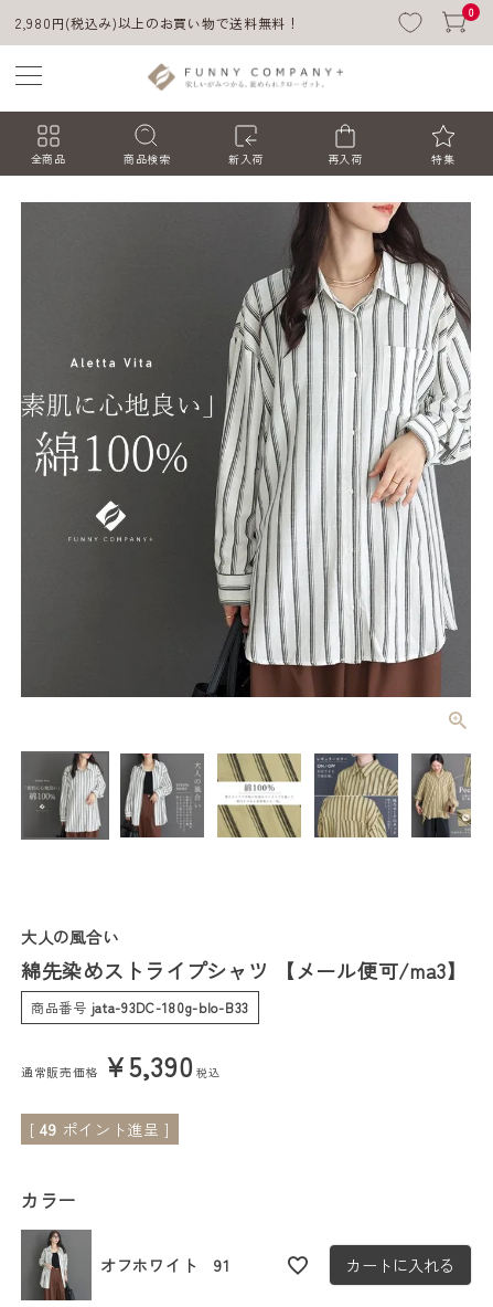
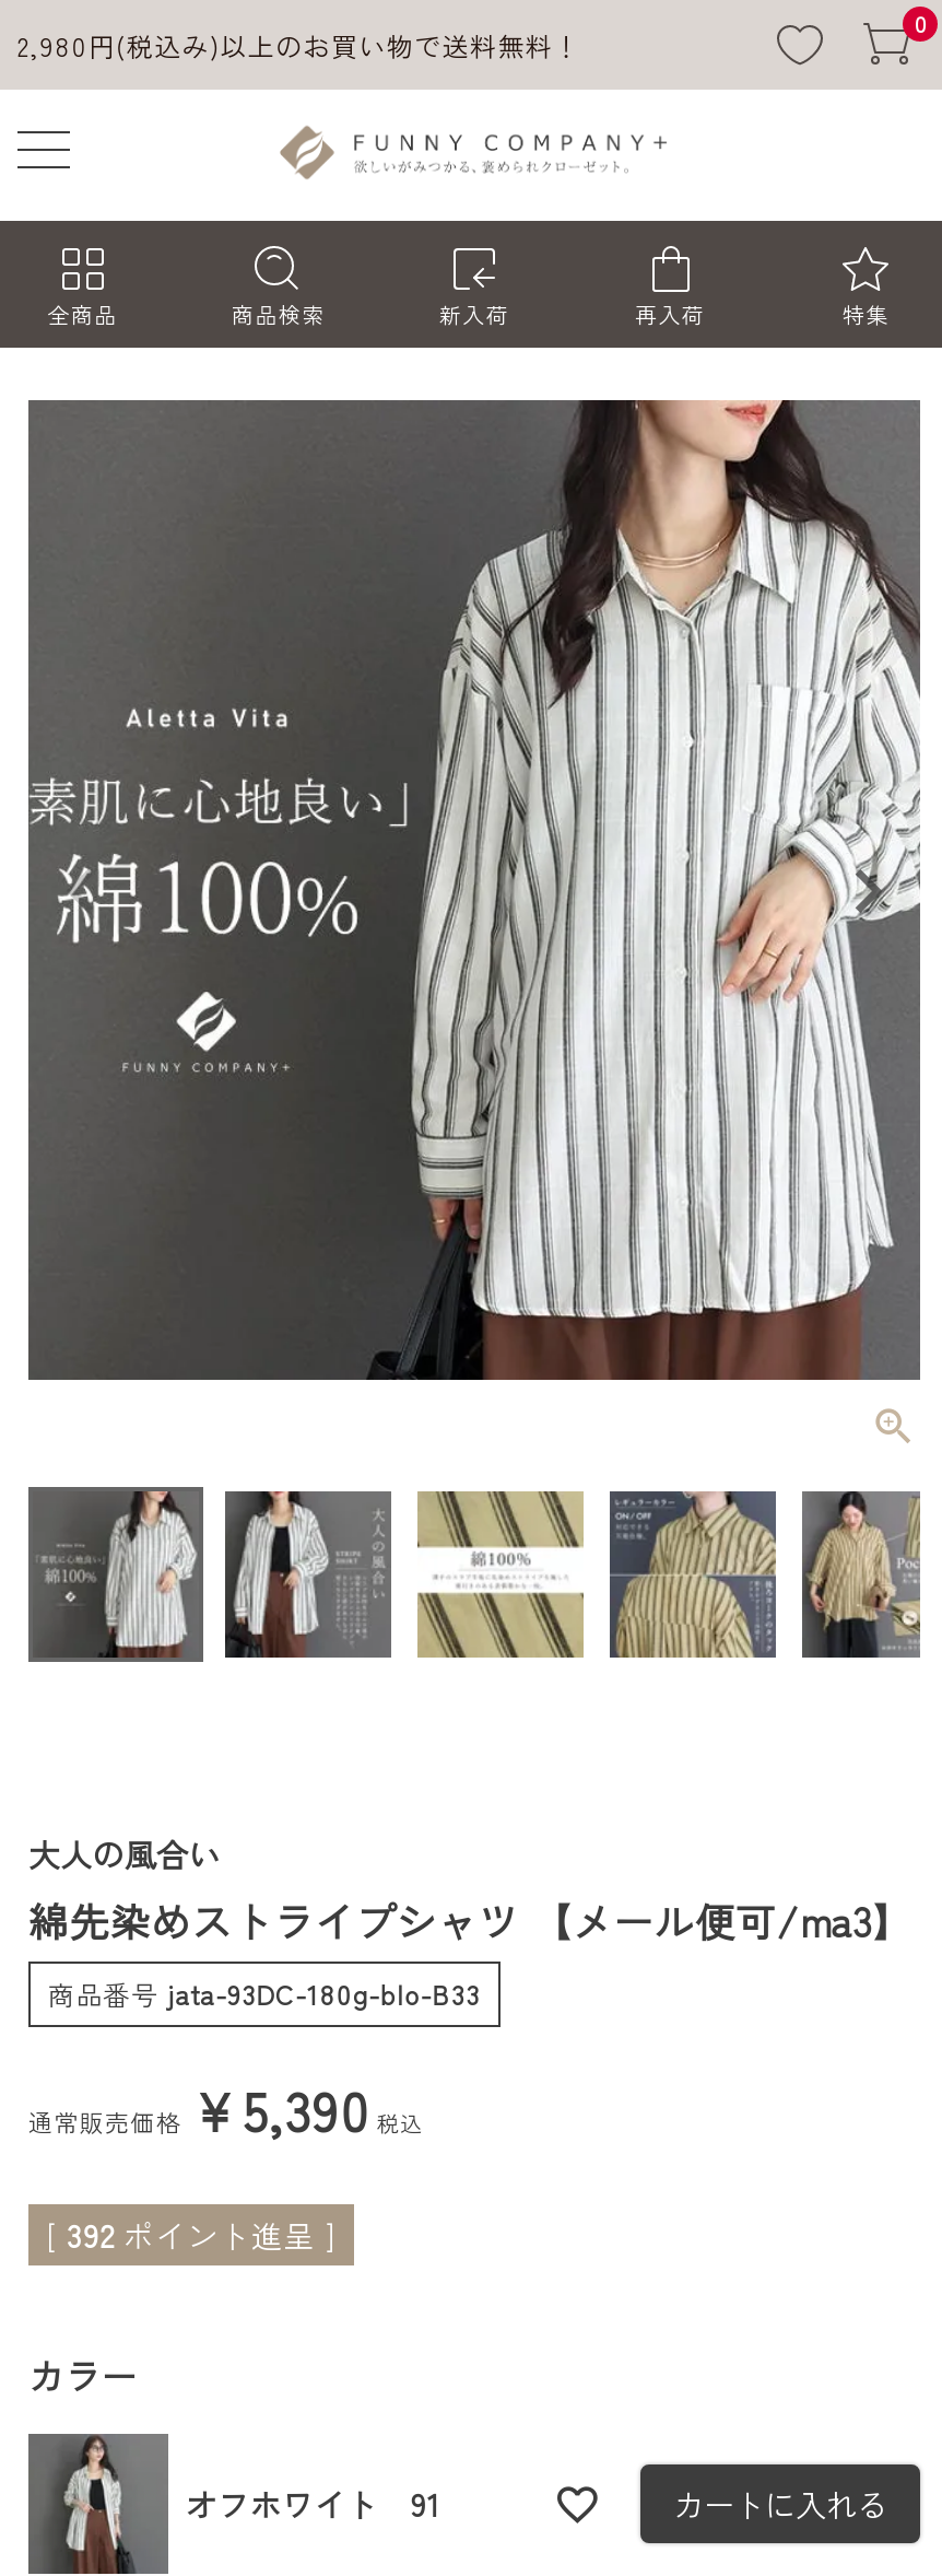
[30,1118,170,1140] [ 49 ポイント進呈 ] -> [46,2213,336,2257] [ 392 ポイント進呈 ]

